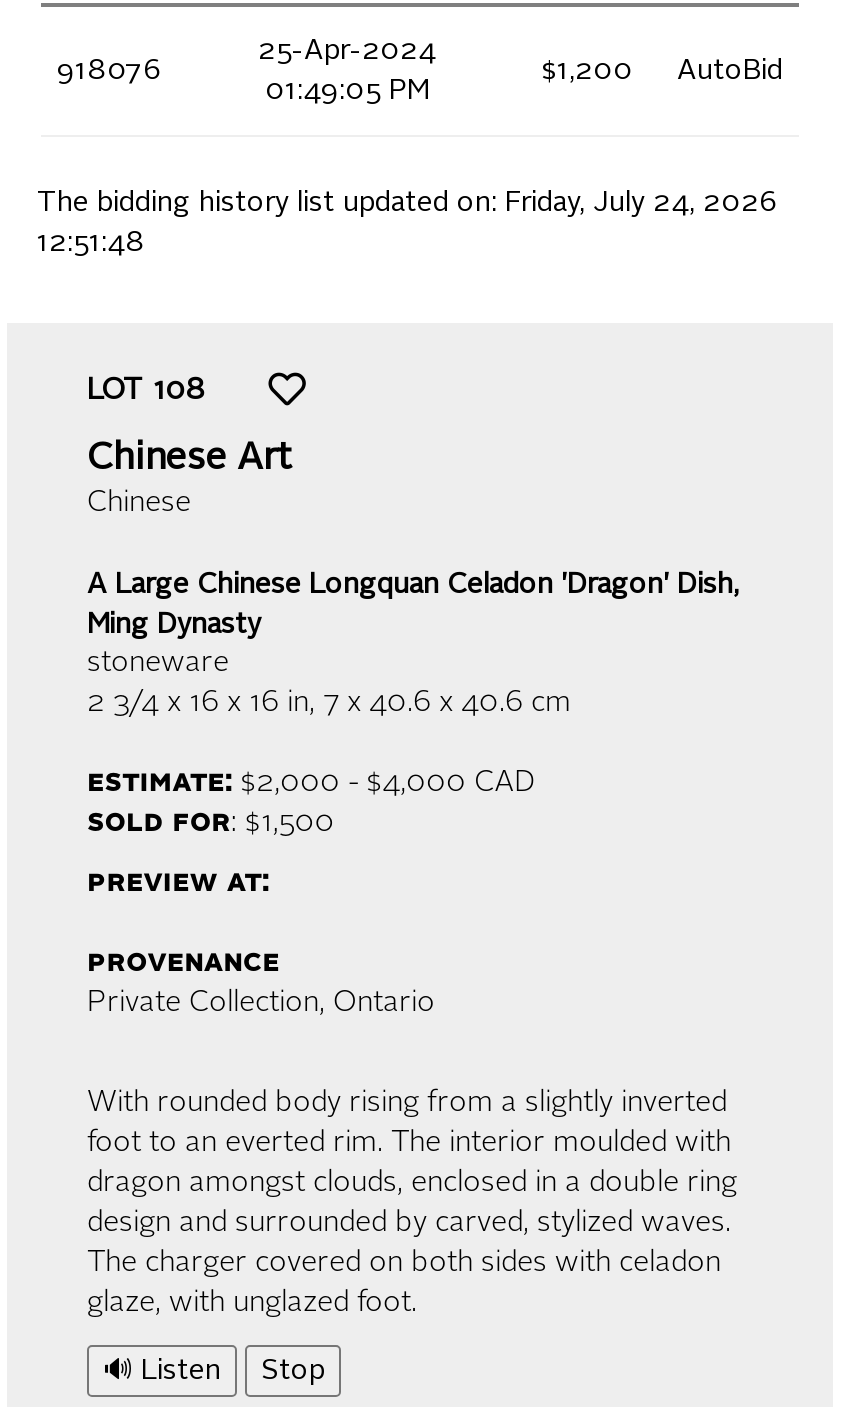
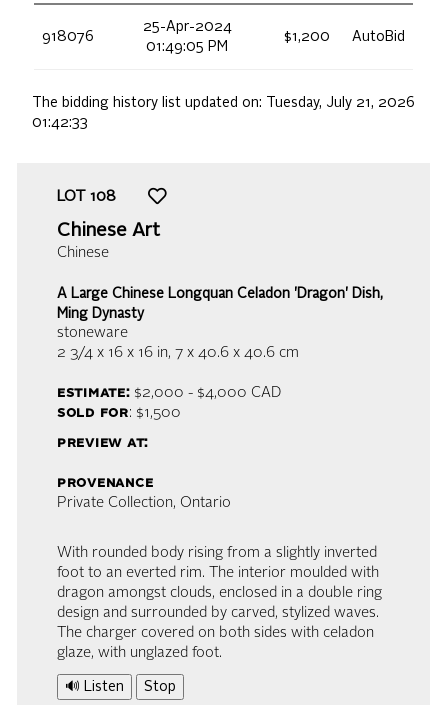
[37,189,777,217] The bidding history list updated on: Friday, July 24, 2026 -> [32,96,415,110] The bidding history list updated on: Tuesday, July 21, 2026
[37,229,145,257] 12:51:48 -> [32,116,88,130] 01:42:33

